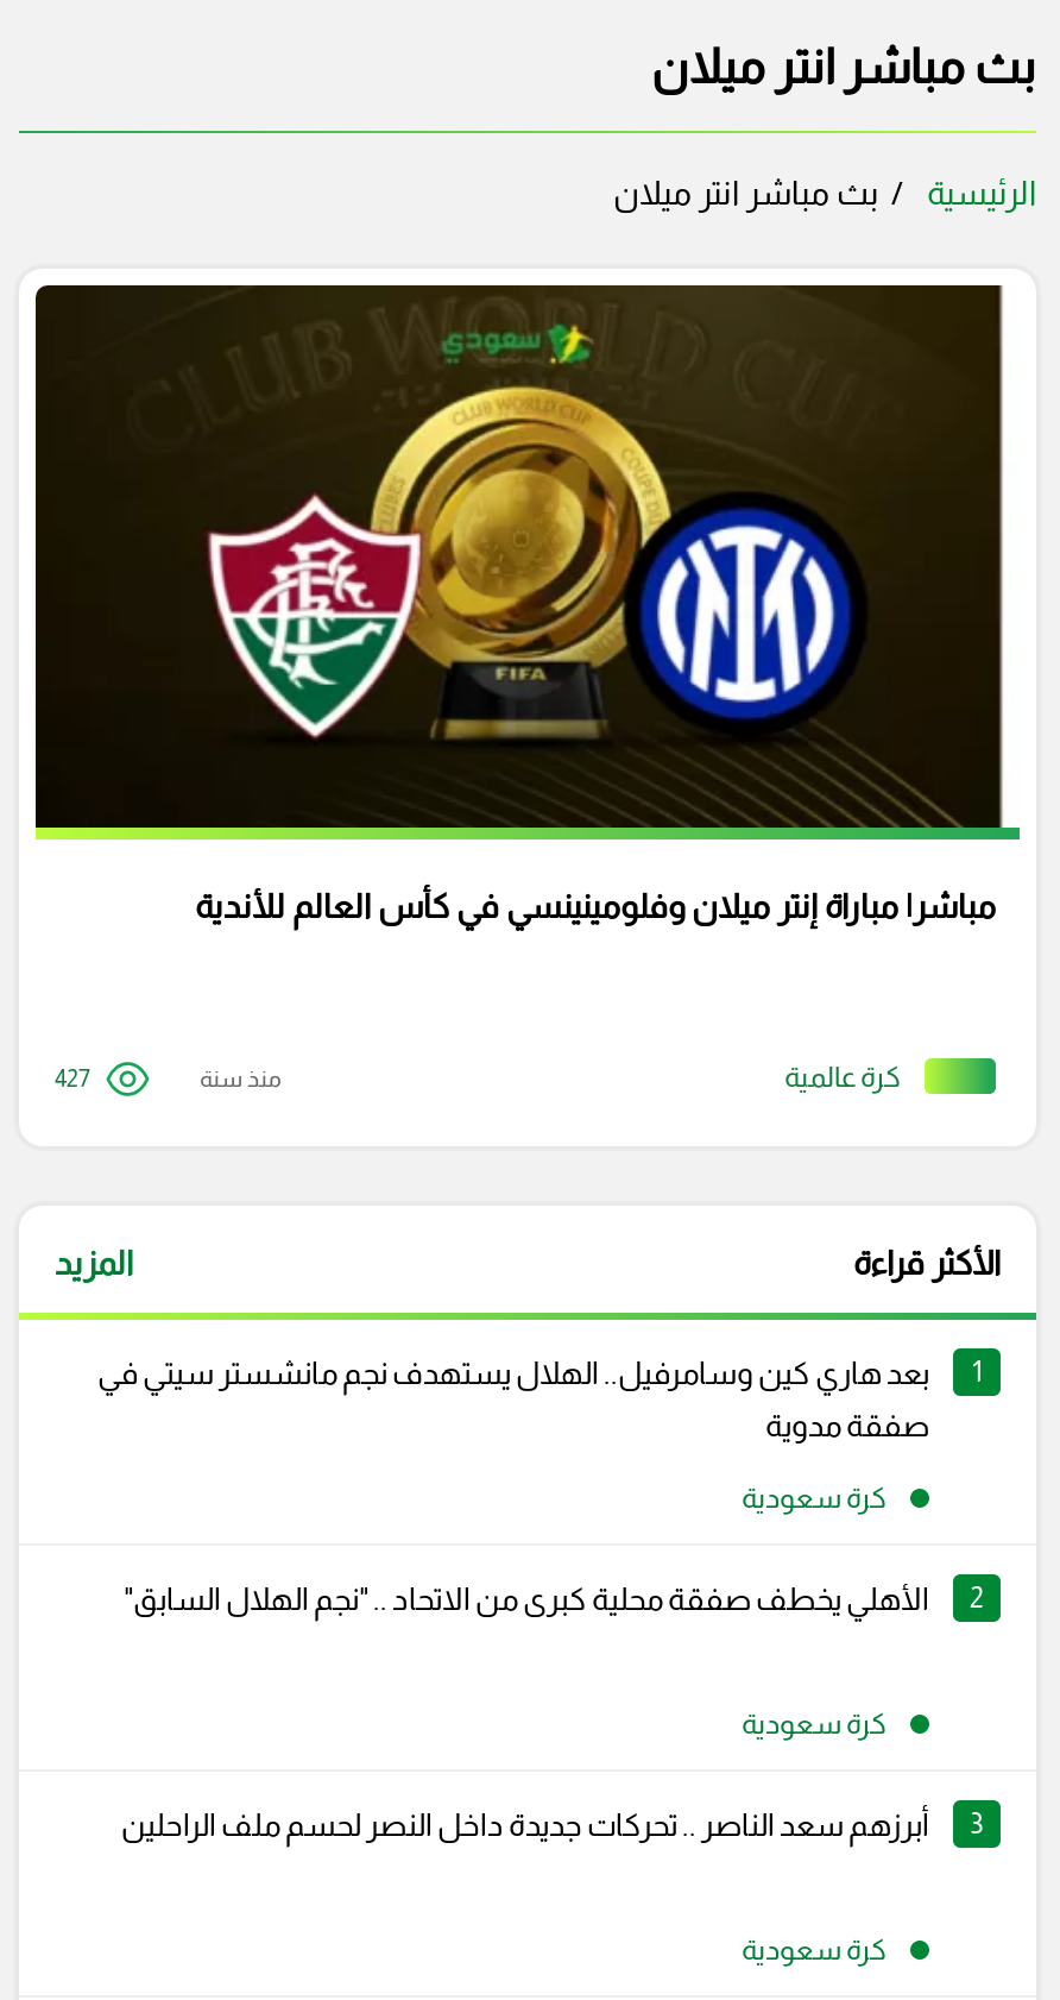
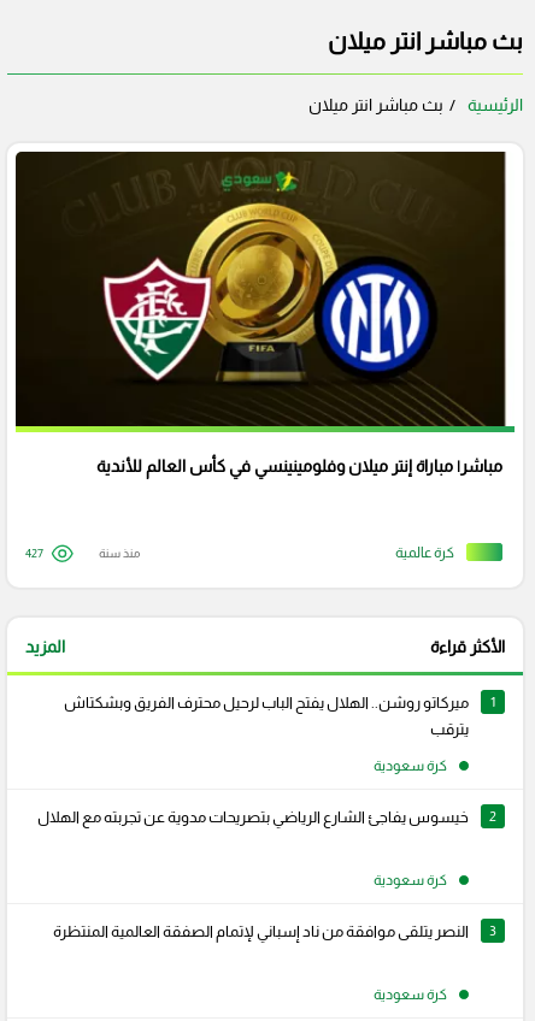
[97,1355,929,1390] بعد هاري كين وسامرفيل.. الهلال يستهدف نجم مانشستر سيتي في -> [64,693,469,711] ميركاتو روشن.. الهلال يفتح الباب لرحيل محترف الفريق وبشكتاش
[765,1407,929,1443] صفقة مدوية -> [430,720,469,738] يترقب
[124,1581,929,1616] الأهلي يخطف صفقة محلية كبرى من الاتحاد .. "نجم الهلال السابق" -> [37,808,469,826] خيسوس يفاجئ الشارع الرياضي بتصريحات مدوية عن تجربته مع الهلال
[121,1807,929,1842] أبرزهم سعد الناصر .. تحركات جديدة داخل النصر لحسم ملف الراحلين -> [53,922,469,940] النصر يتلقى موافقة من ناد إسباني لإتمام الصفقة العالمية المنتظرة

